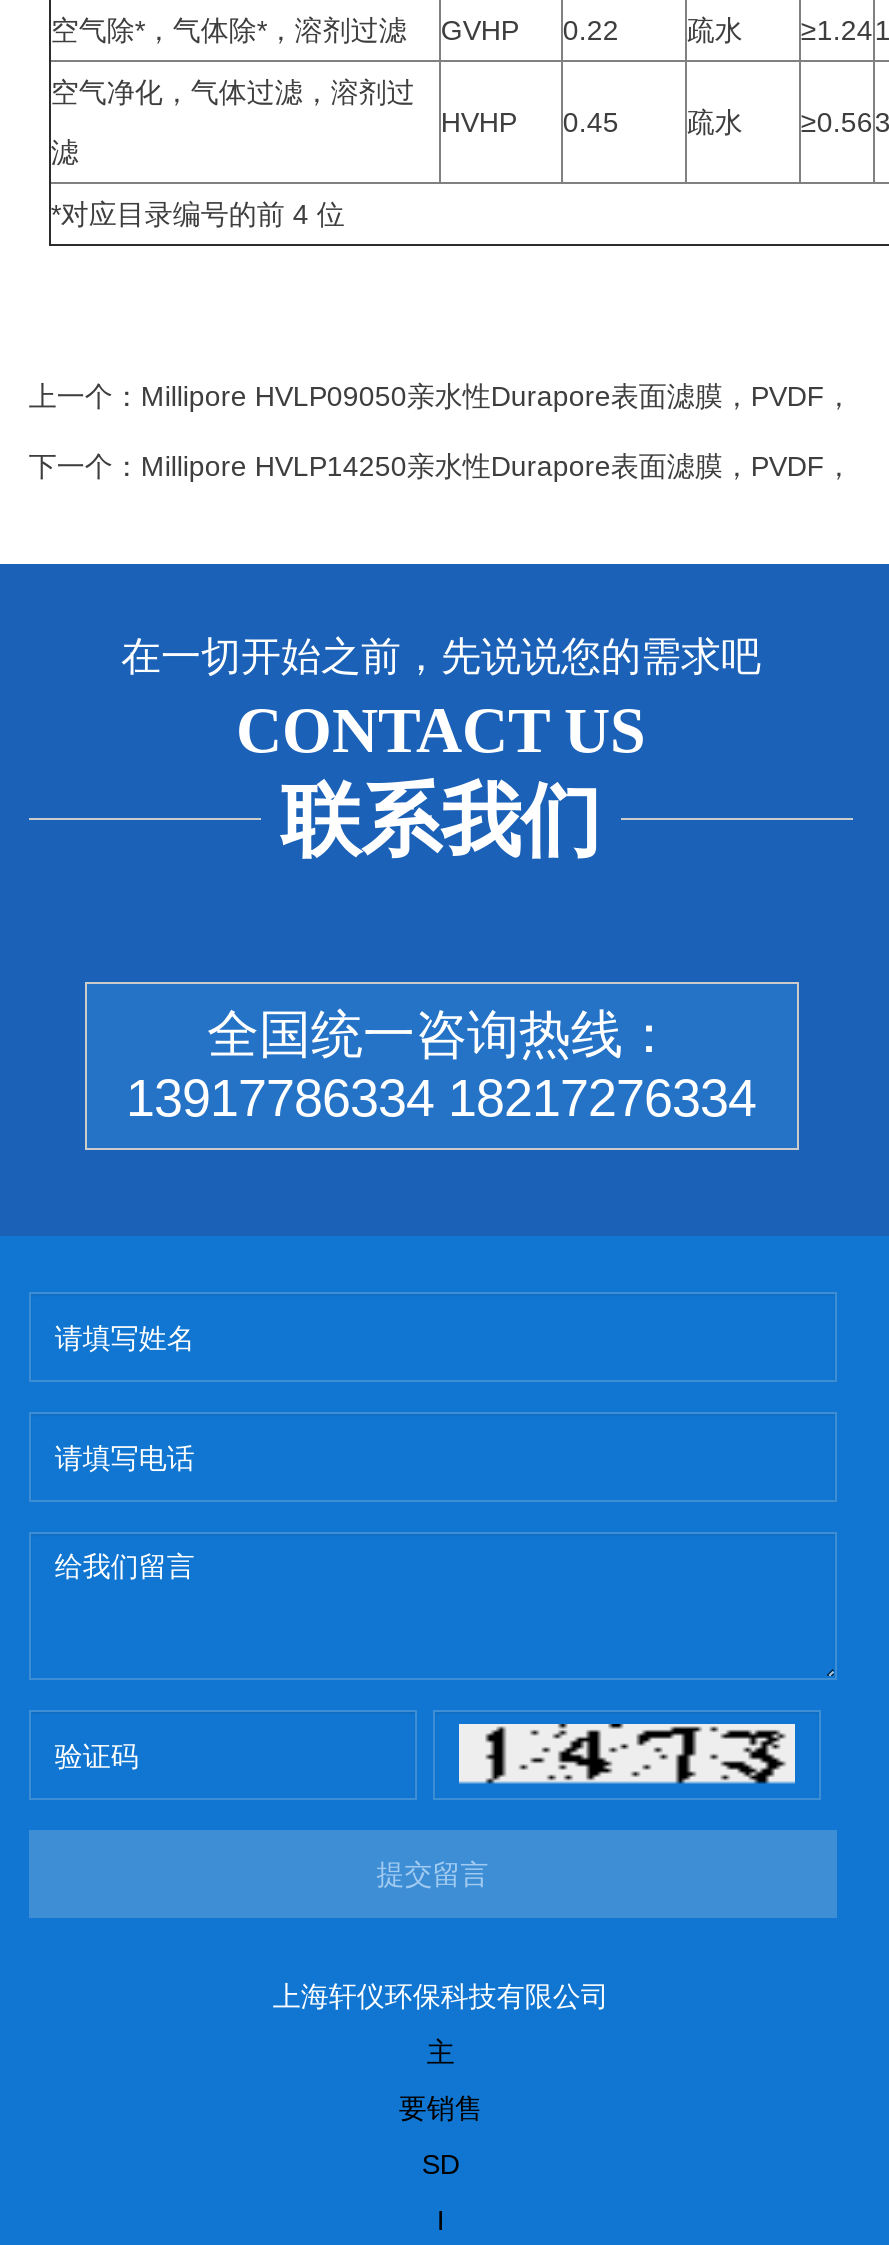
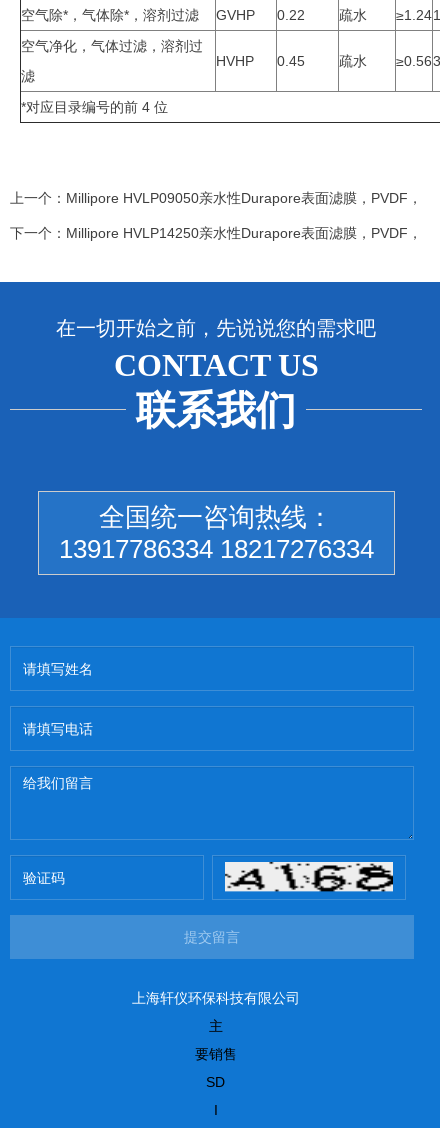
[459,1722,797,1786] [image] -> [224,861,394,893] [image]

